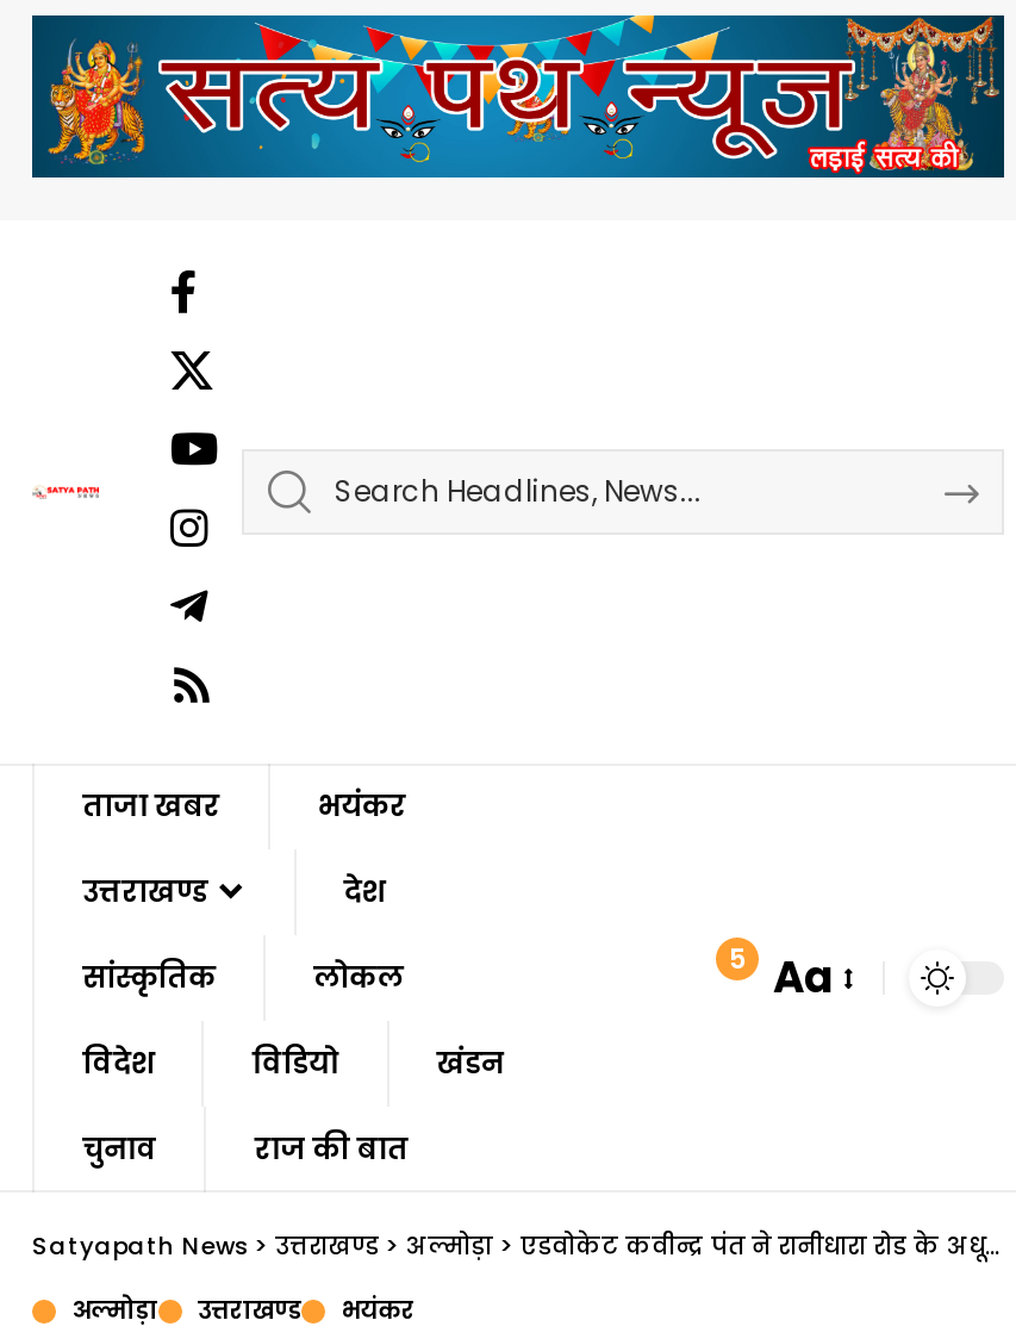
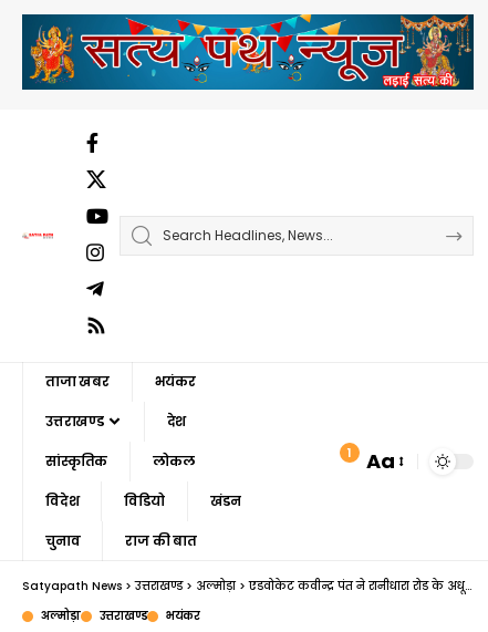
[729,939,835,1007] 5 Aa -> [347,443,395,475] 1 Aa

